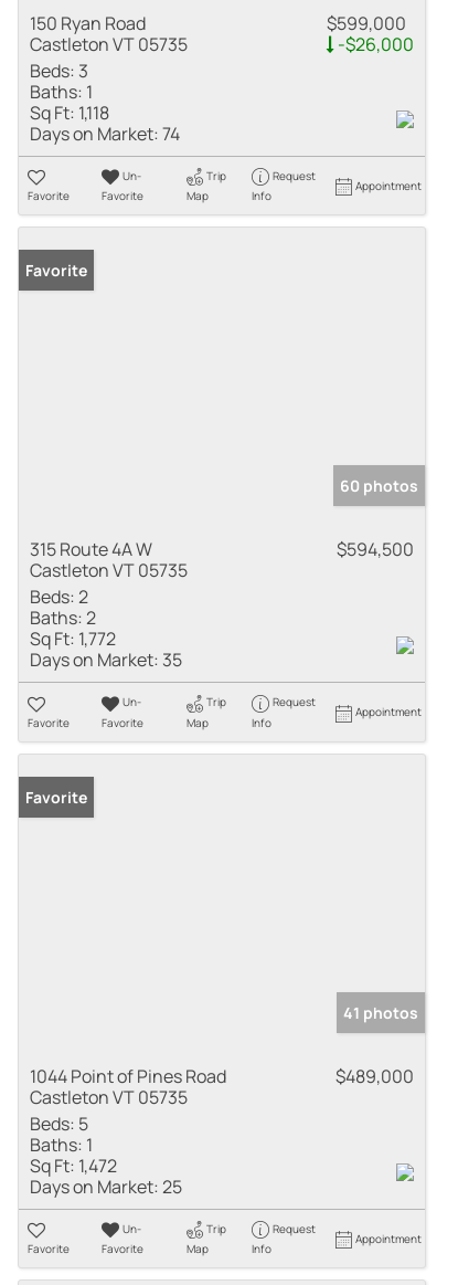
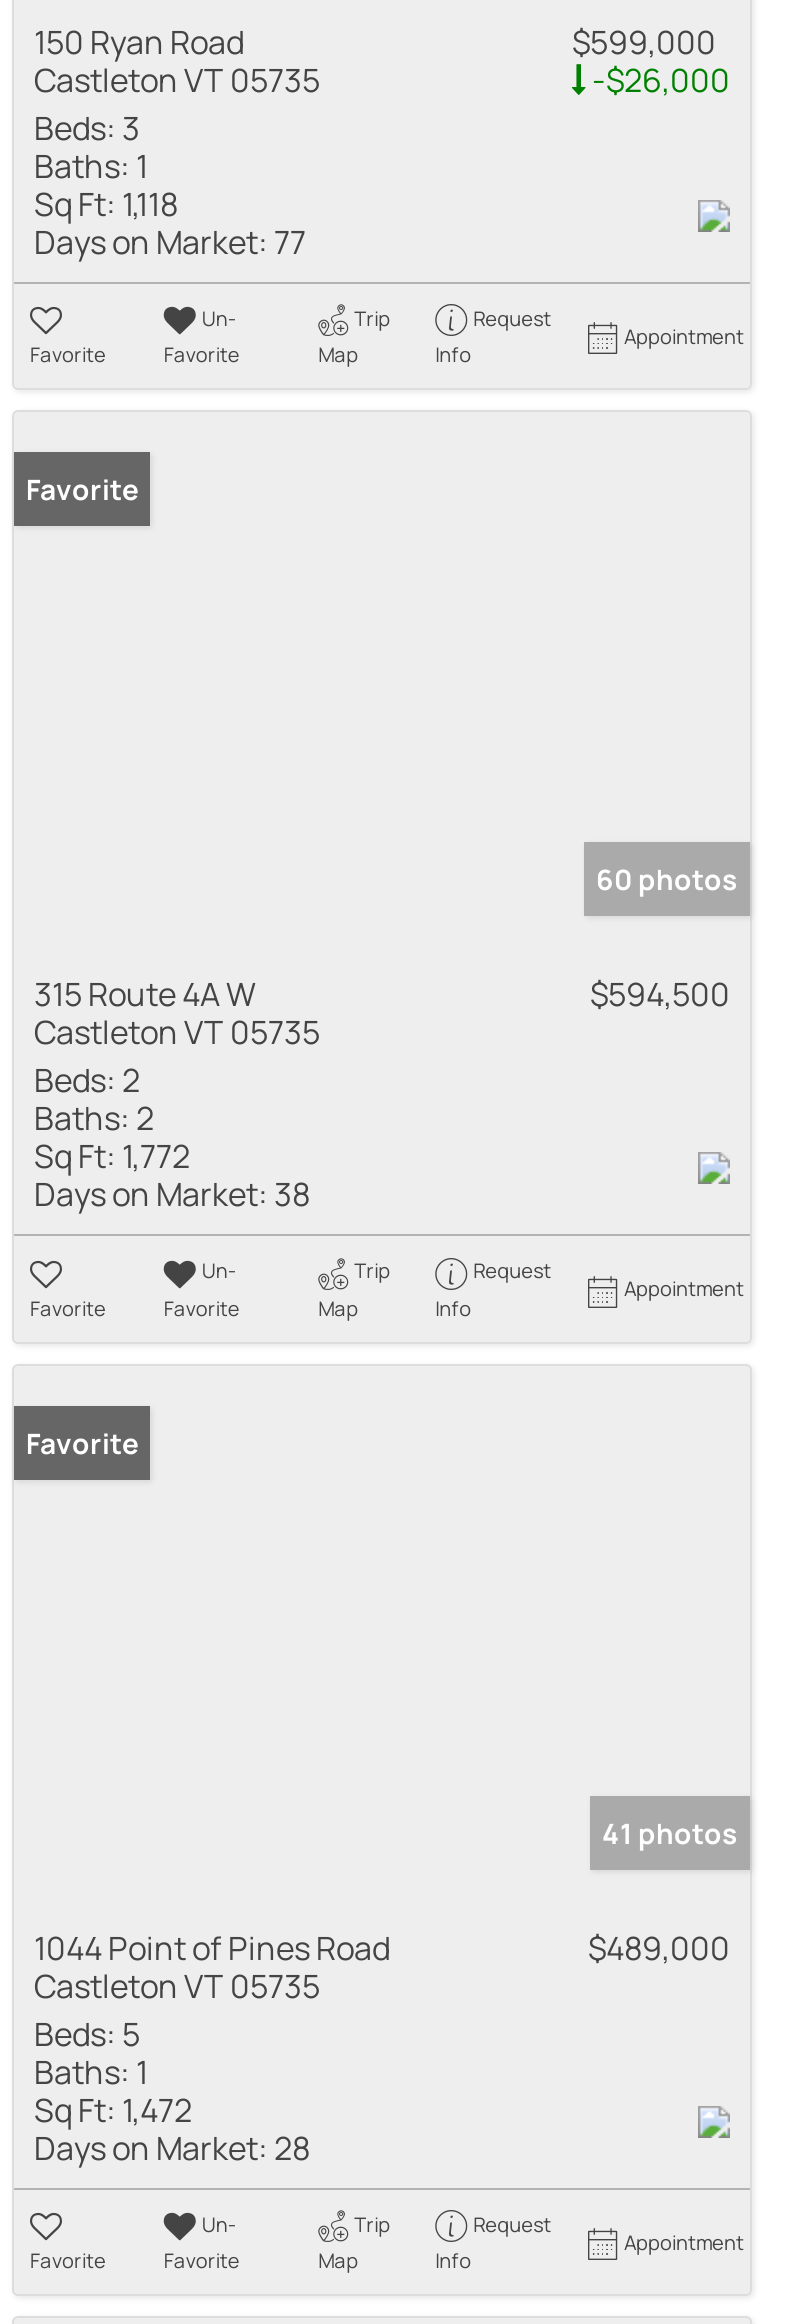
[30,122,180,146] Days on Market: 74 -> [34,220,306,264] Days on Market: 77
[30,648,182,672] Days on Market: 35 -> [34,1173,310,1217] Days on Market: 38
[30,1174,182,1198] Days on Market: 25 -> [34,2125,310,2169] Days on Market: 28

